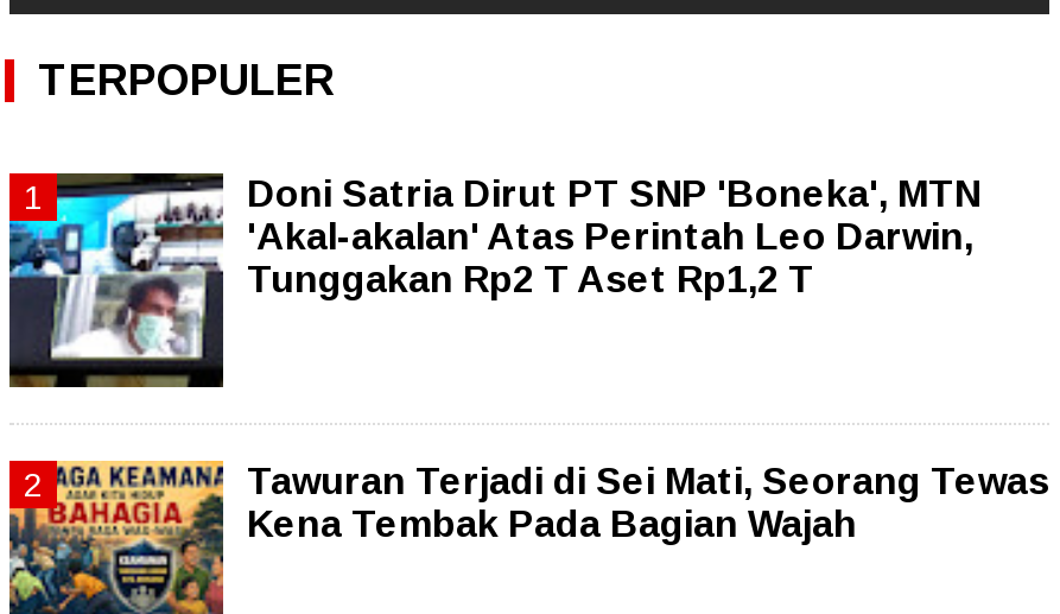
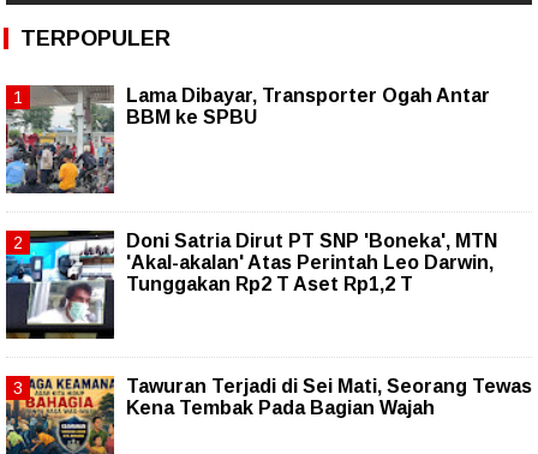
none -> [5,84,490,195] [image] | Lama Dibayar, Transporter Ogah Antar | BBM ke SPBU

